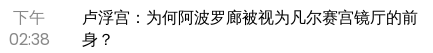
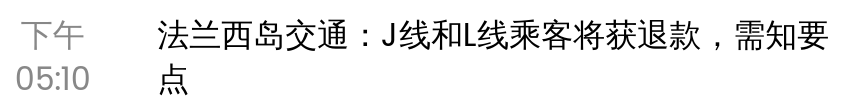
[82,5,418,50] 卢浮宫：为何阿波罗廊被视为凡尔赛宫镜厅的前 | 身？ -> [157,11,829,101] 法兰西岛交通：J线和L线乘客将获退款，需知要 | 点
[9,27,50,50] 02:38 -> [15,55,91,101] 05:10

